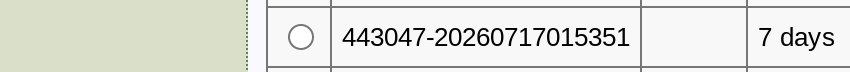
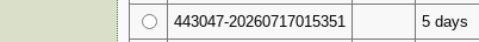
[758,22,836,52] 7 days -> [422,13,468,30] 5 days

